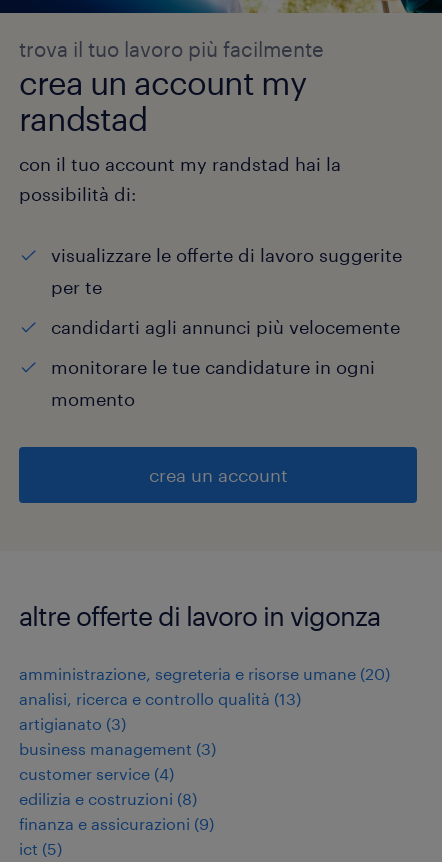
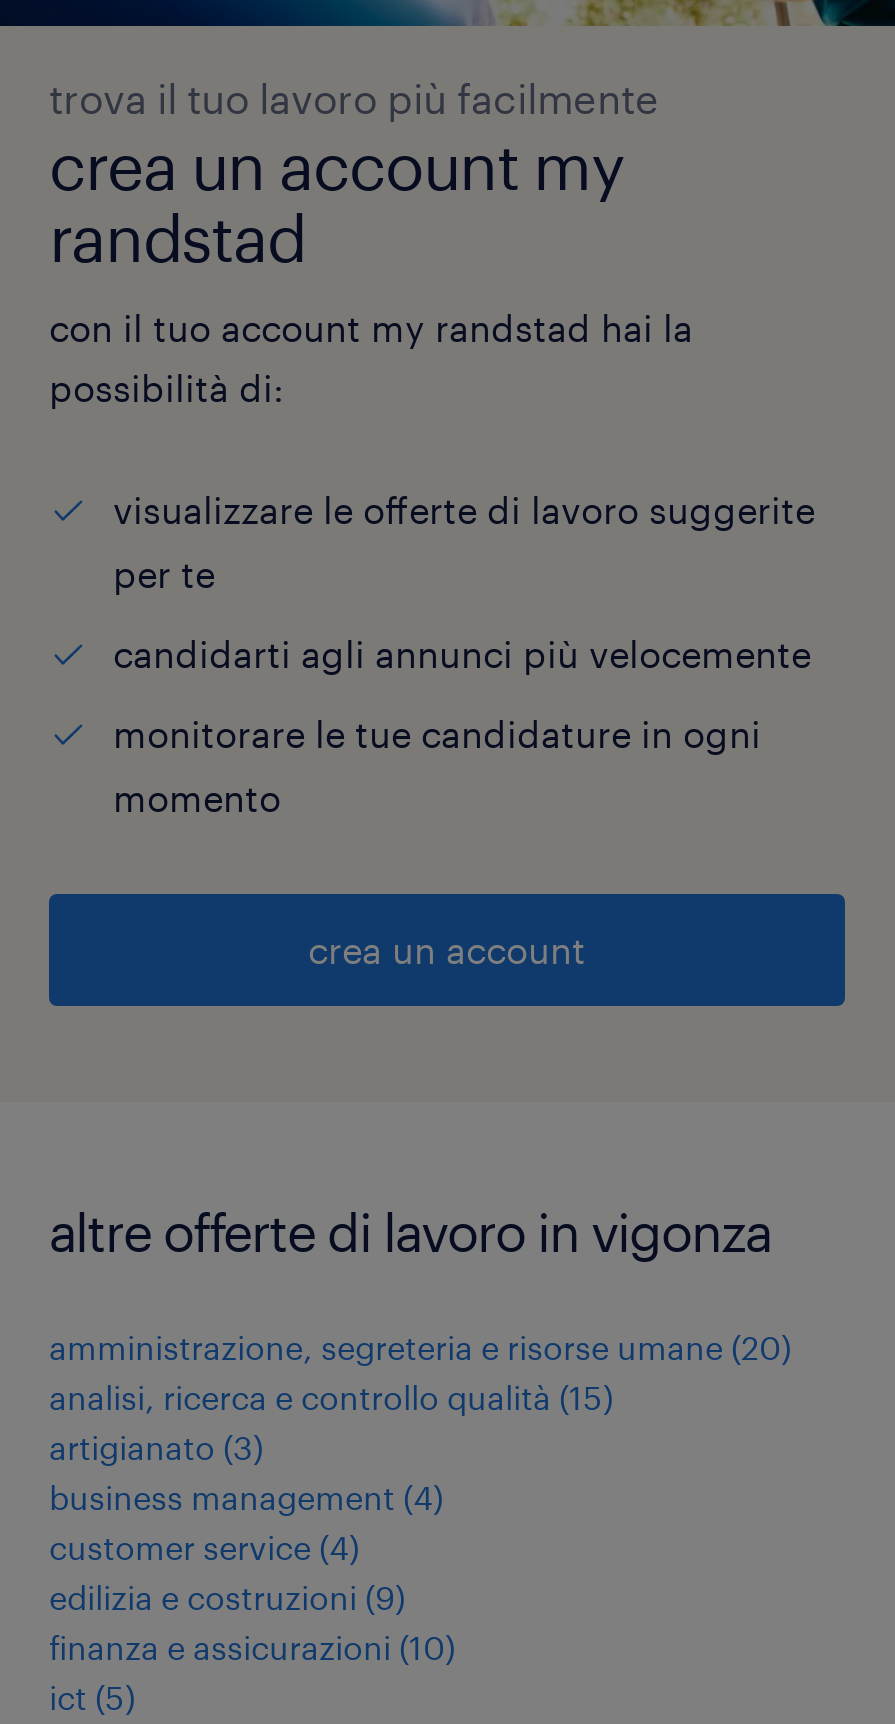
[19,689,301,708] analisi, ricerca e controllo qualità (13) -> [49,1378,613,1416] analisi, ricerca e controllo qualità (15)
[19,739,216,758] business management (3) -> [49,1478,443,1516] business management (4)
[19,789,197,808] edilizia e costruzioni (8) -> [49,1578,405,1616] edilizia e costruzioni (9)
[19,814,214,833] finanza e assicurazioni (9) -> [49,1628,455,1666] finanza e assicurazioni (10)

